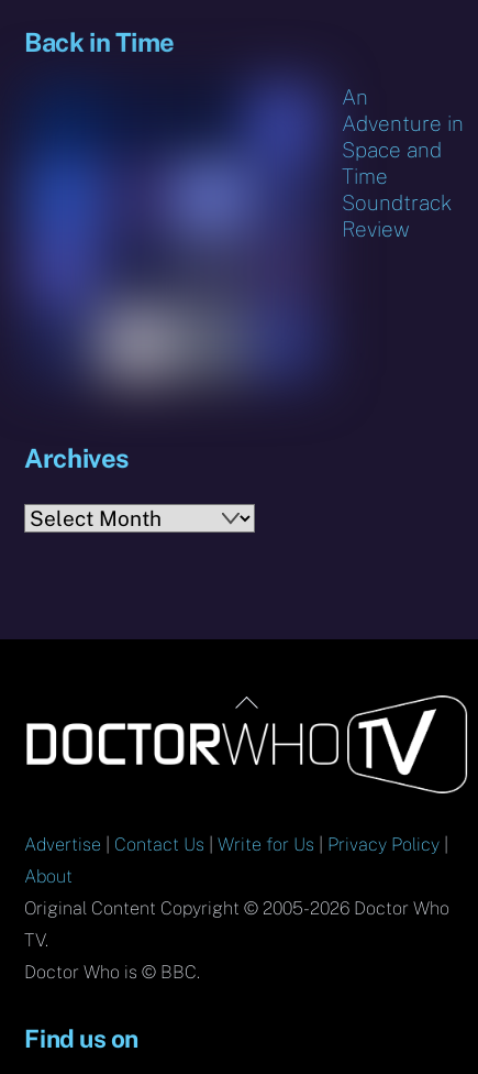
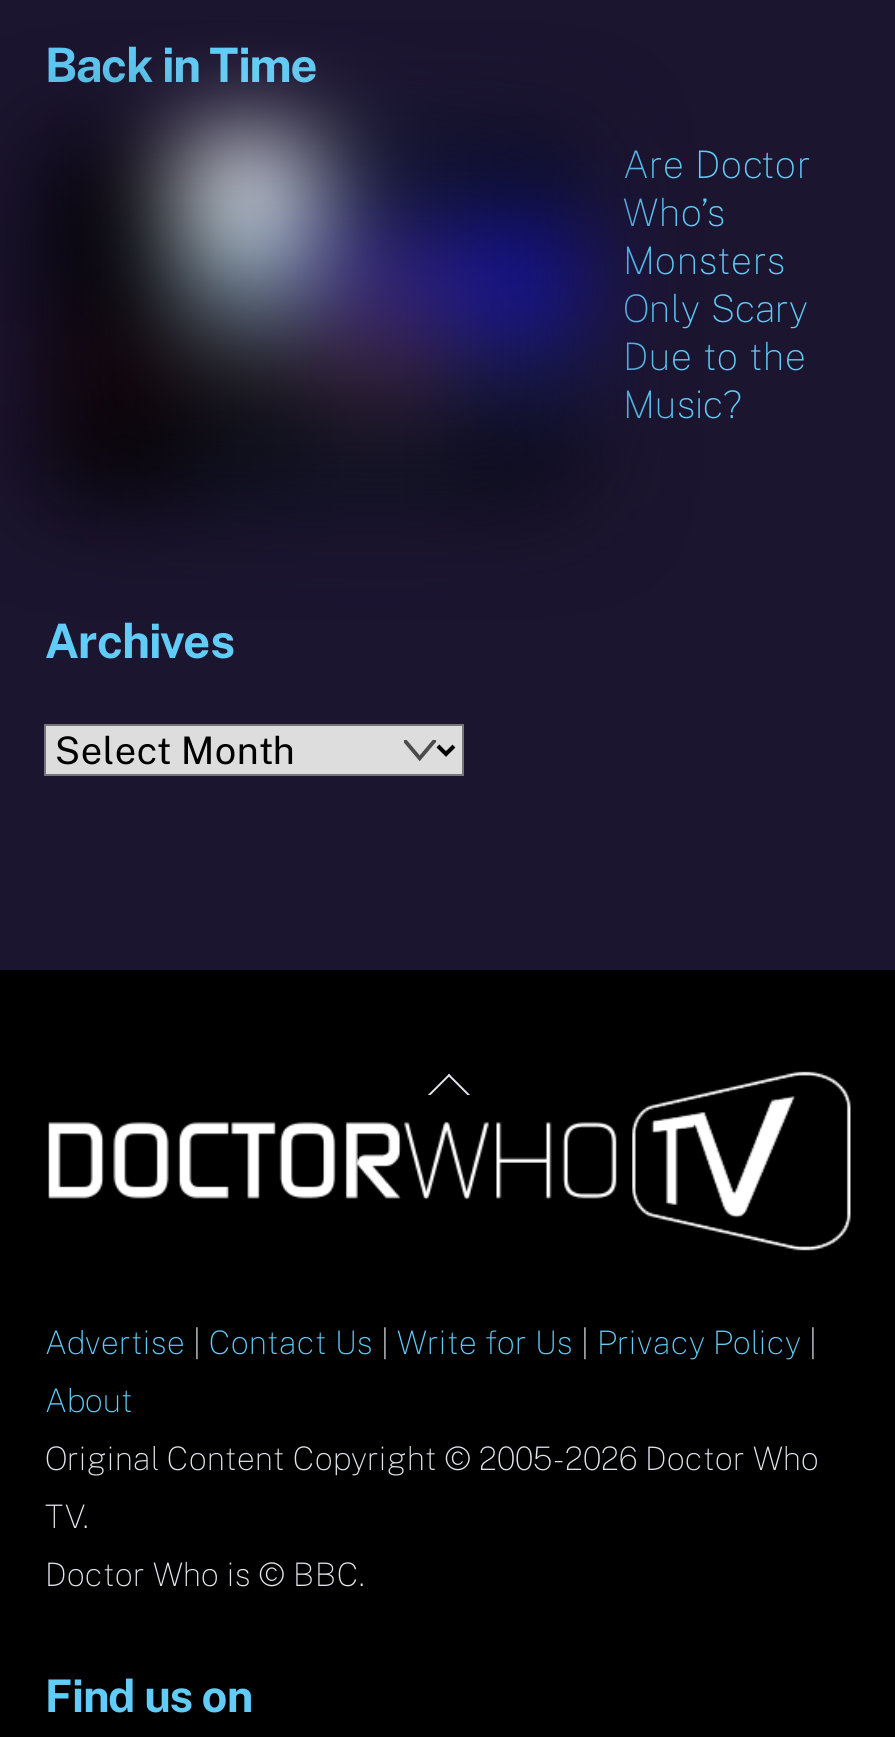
[3,67,464,402] [image] | An | Adventure in | Space and | Time | Soundtrack | Review -> [6,96,811,538] [image] | Are Doctor | Who’s | Monsters | Only Scary | Due to the | Music?

